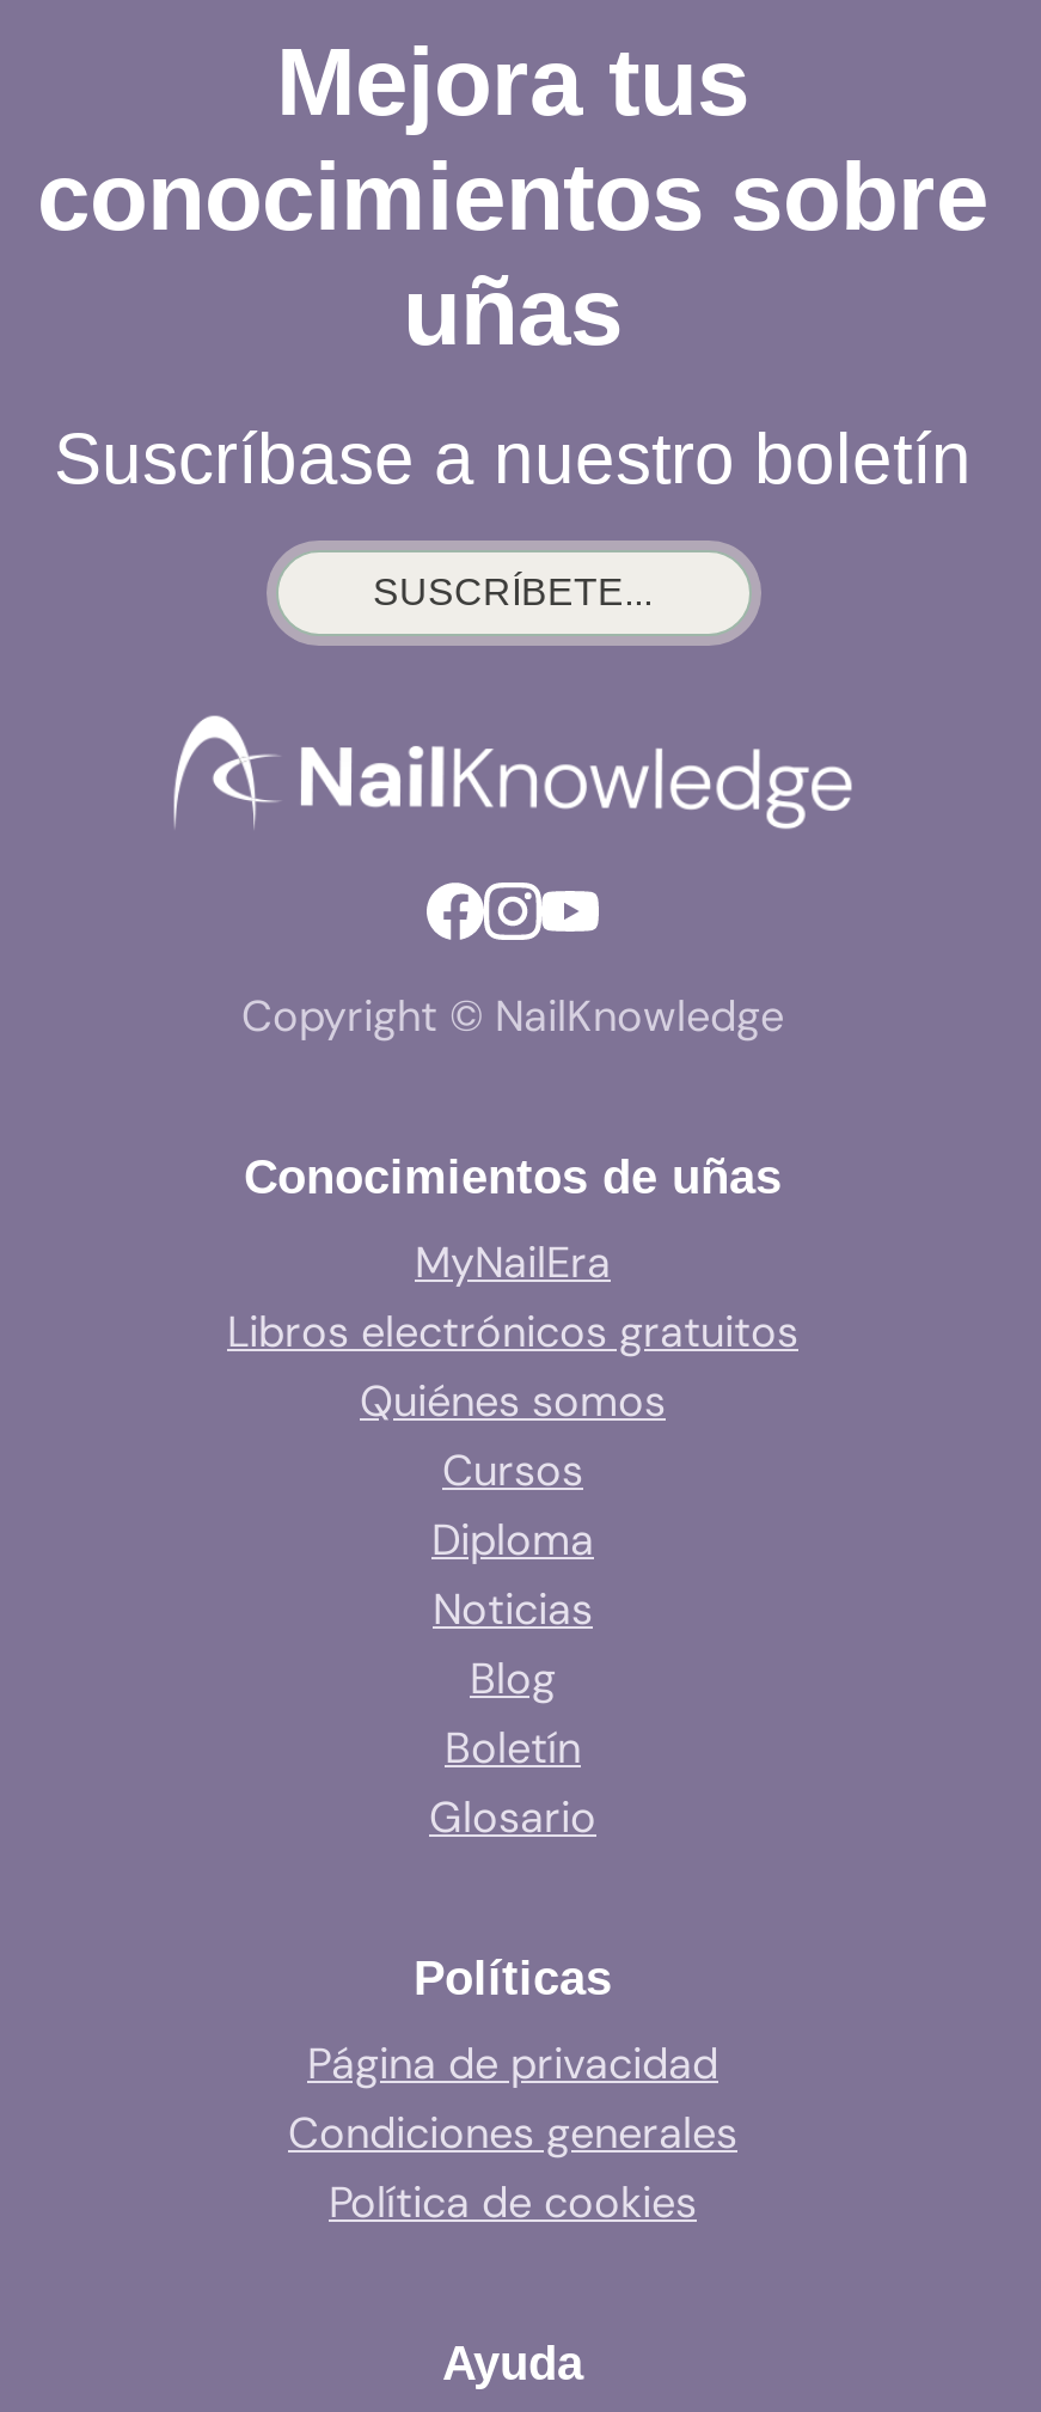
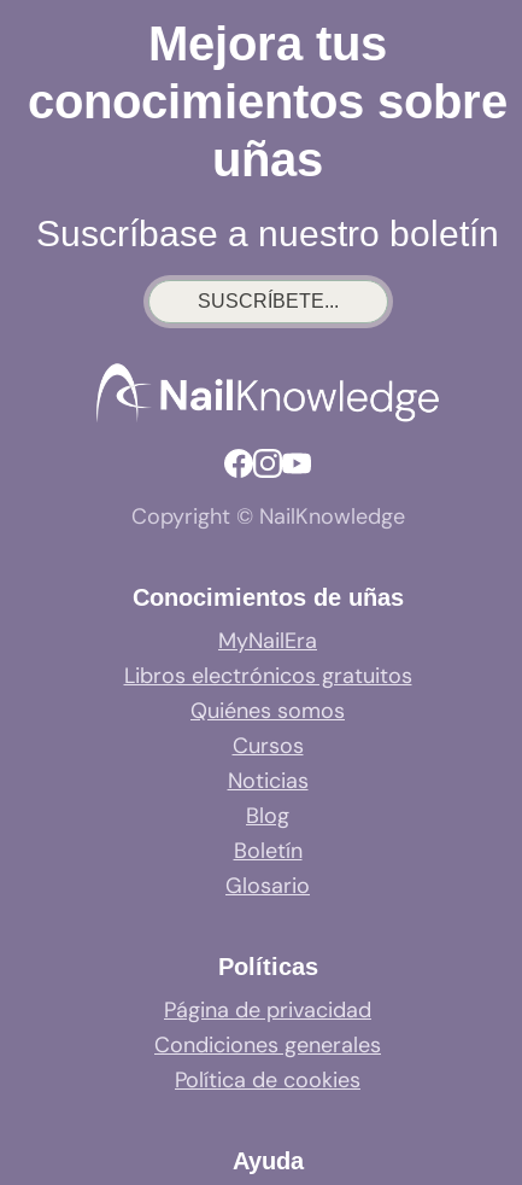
[431,1512,594,1569] Diploma -> none

